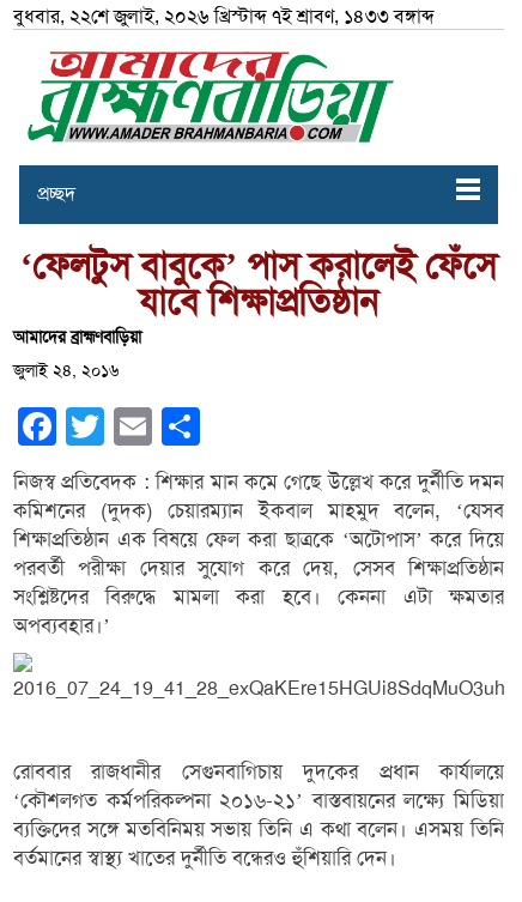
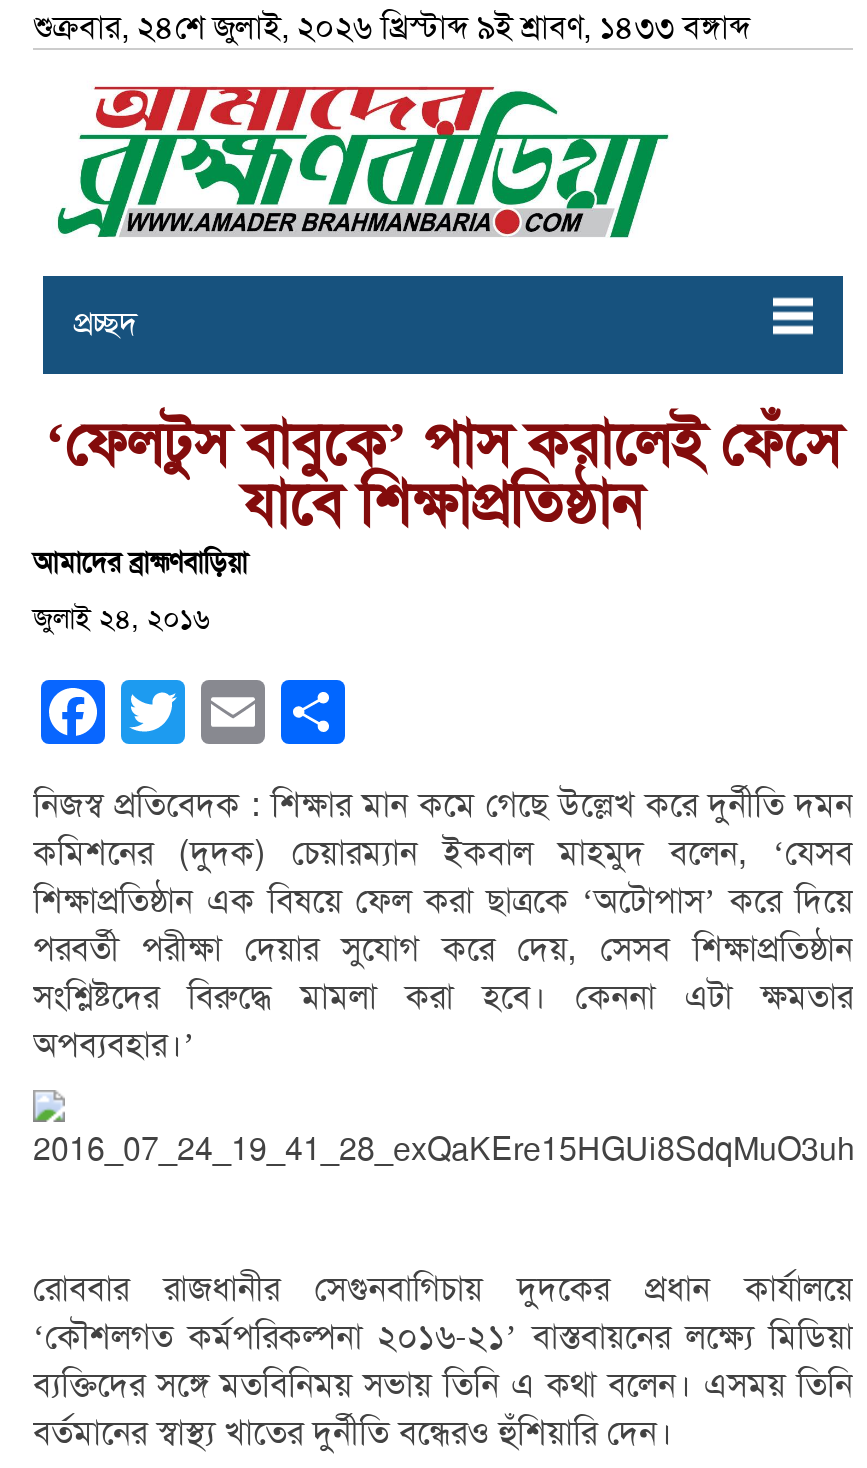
[13,5,435,29] বুধবার, ২২শে জুলাই, ২০২৬ খ্রিস্টাব্দ ৭ই শ্রাবণ, ১৪৩৩ বঙ্গাব্দ -> [33,8,751,48] শুক্রবার, ২৪শে জুলাই, ২০২৬ খ্রিস্টাব্দ ৯ই শ্রাবণ, ১৪৩৩ বঙ্গাব্দ

